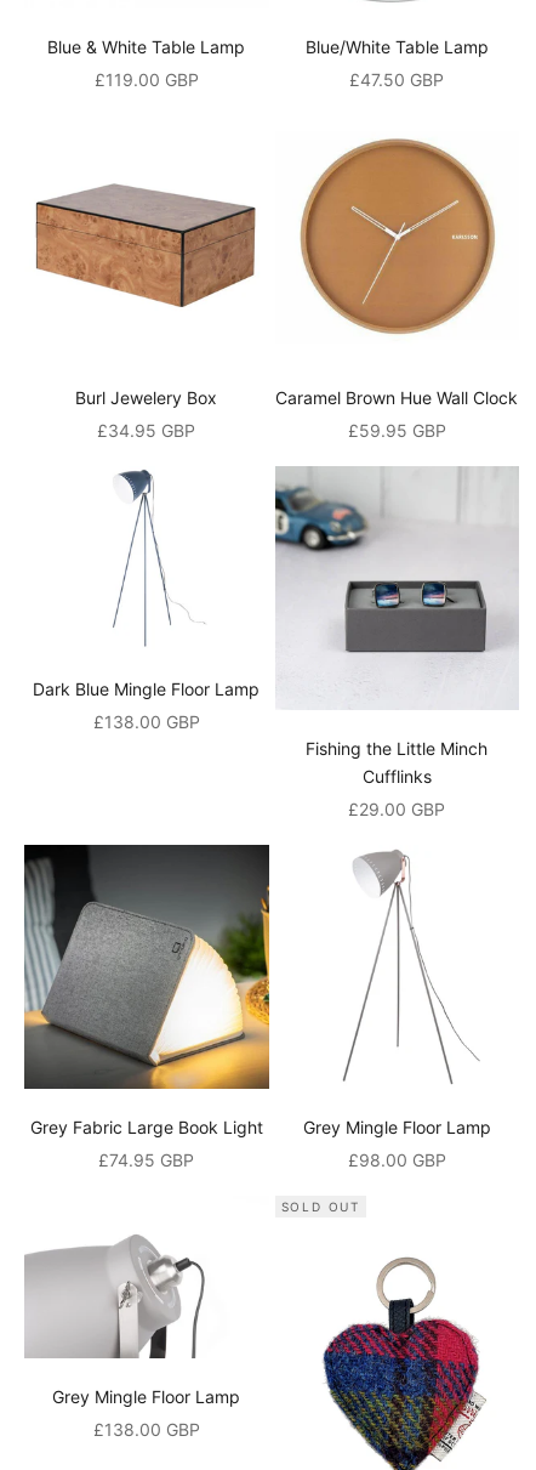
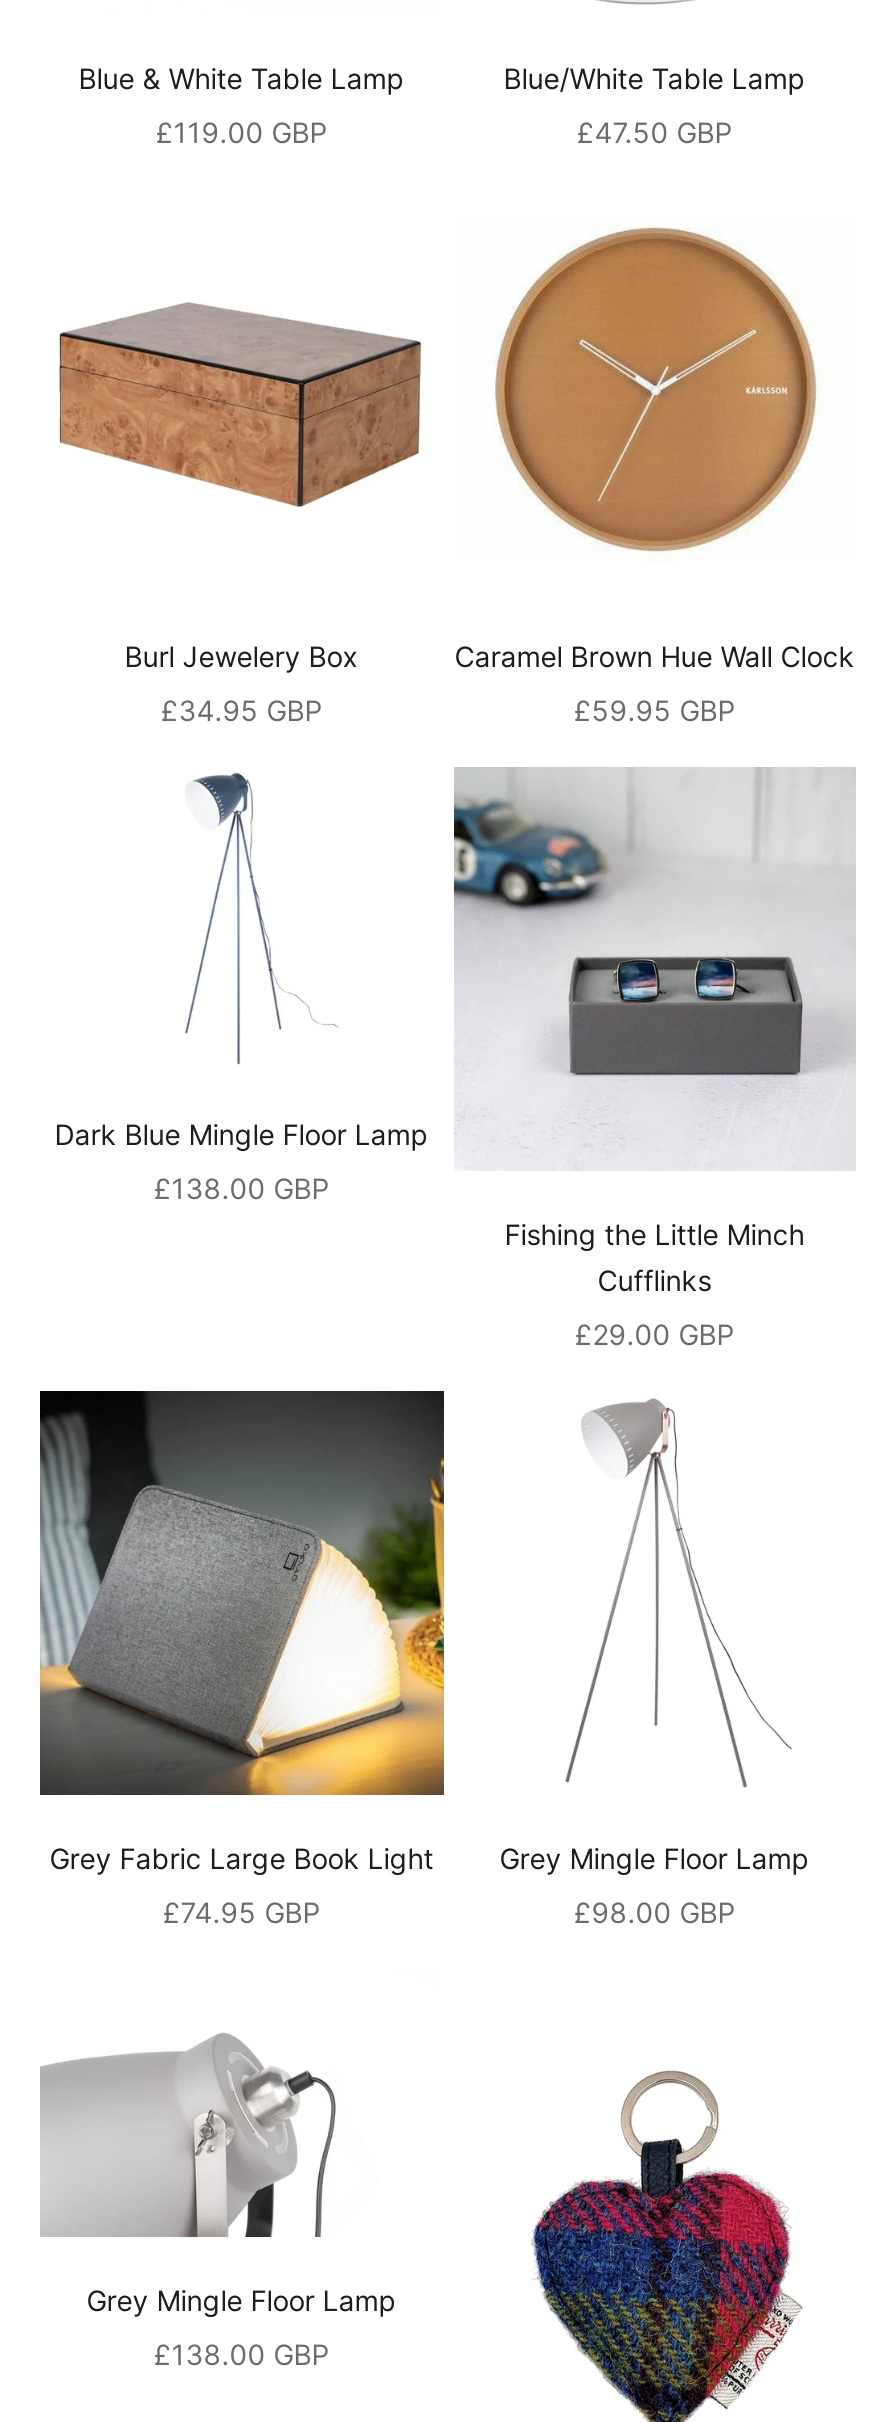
[281,1199,360,1214] SOLD OUT -> none

